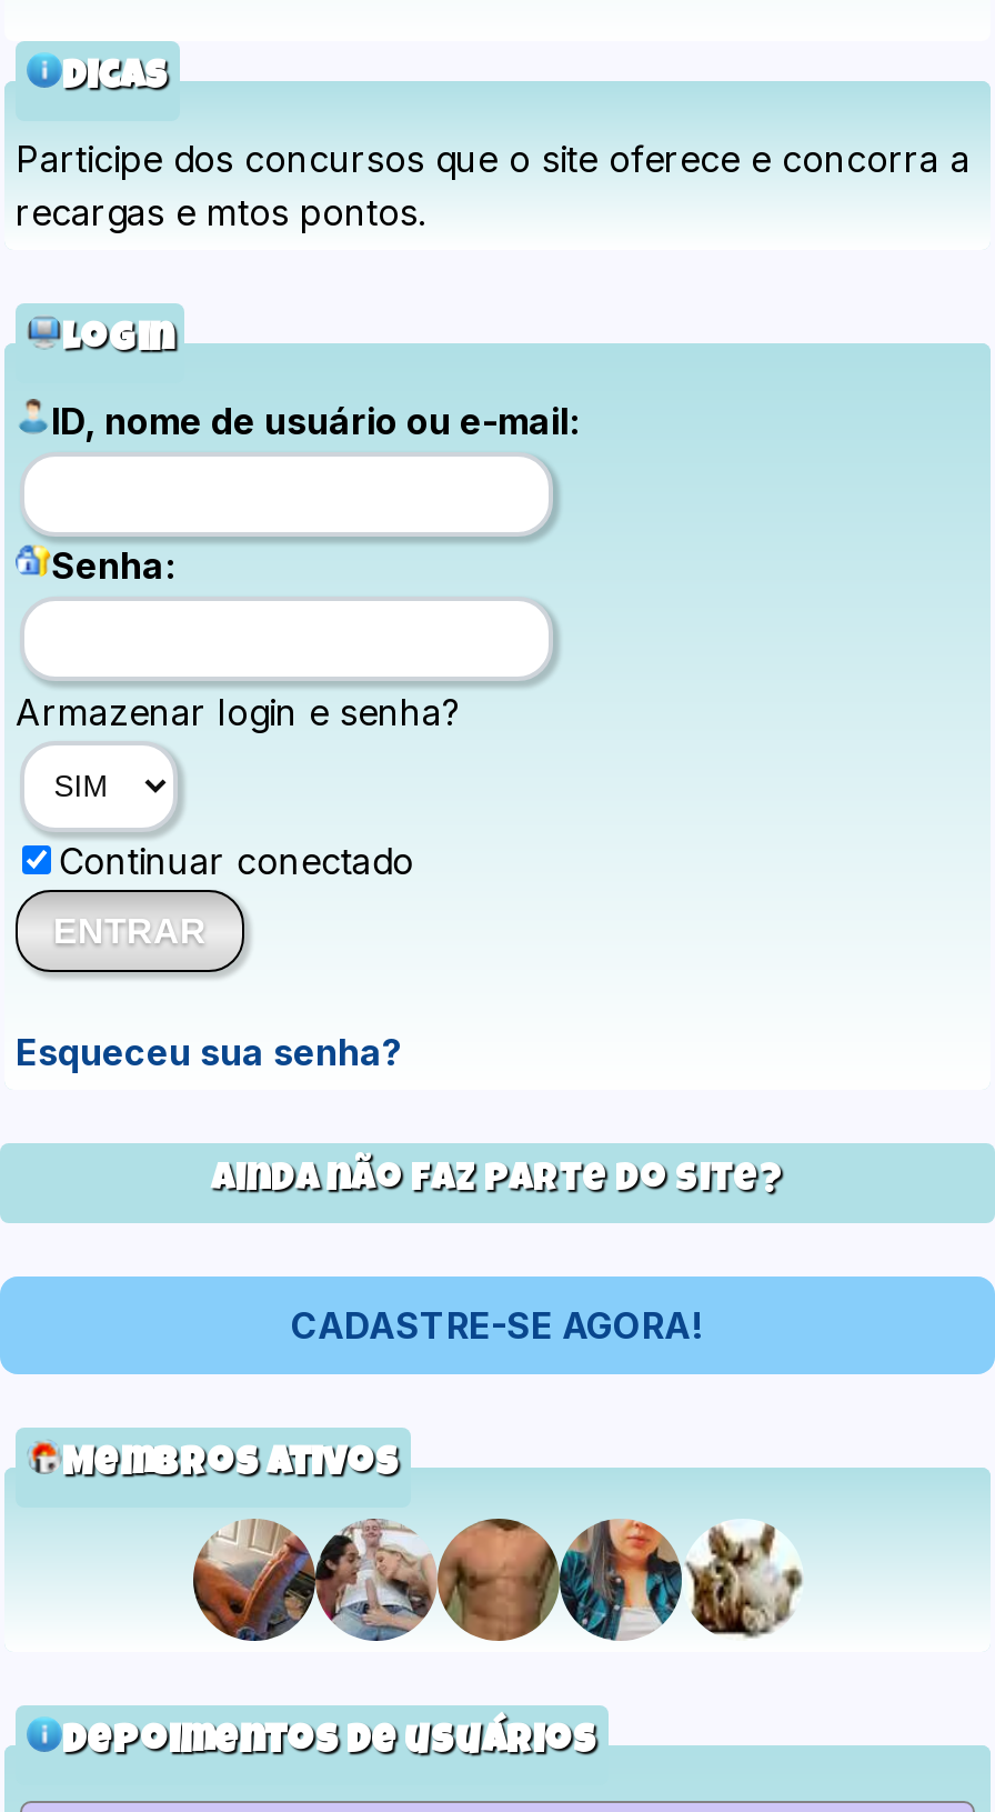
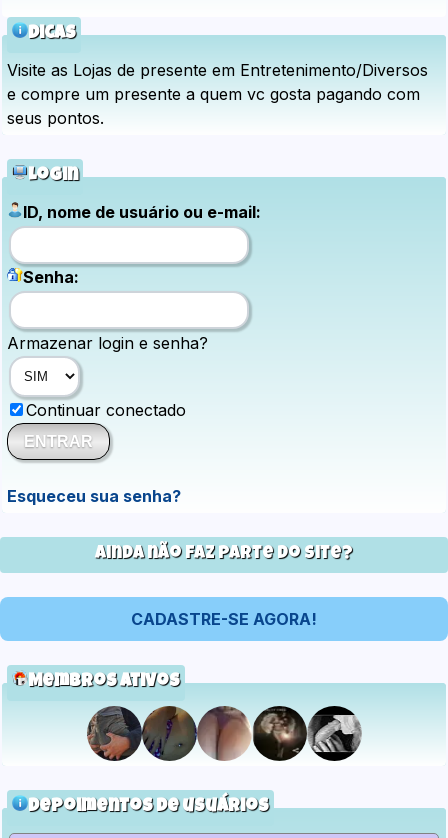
[16,137,971,234] Participe dos concursos que o site oferece e concorra a | recargas e mtos pontos. -> [7,60,428,128] Visite as Lojas de presente em Entretenimento/Diversos | e compre um presente a quem vc gosta pagando com | seus pontos.
[193,1519,802,1641] [image] -> [87,705,362,762] [image]

